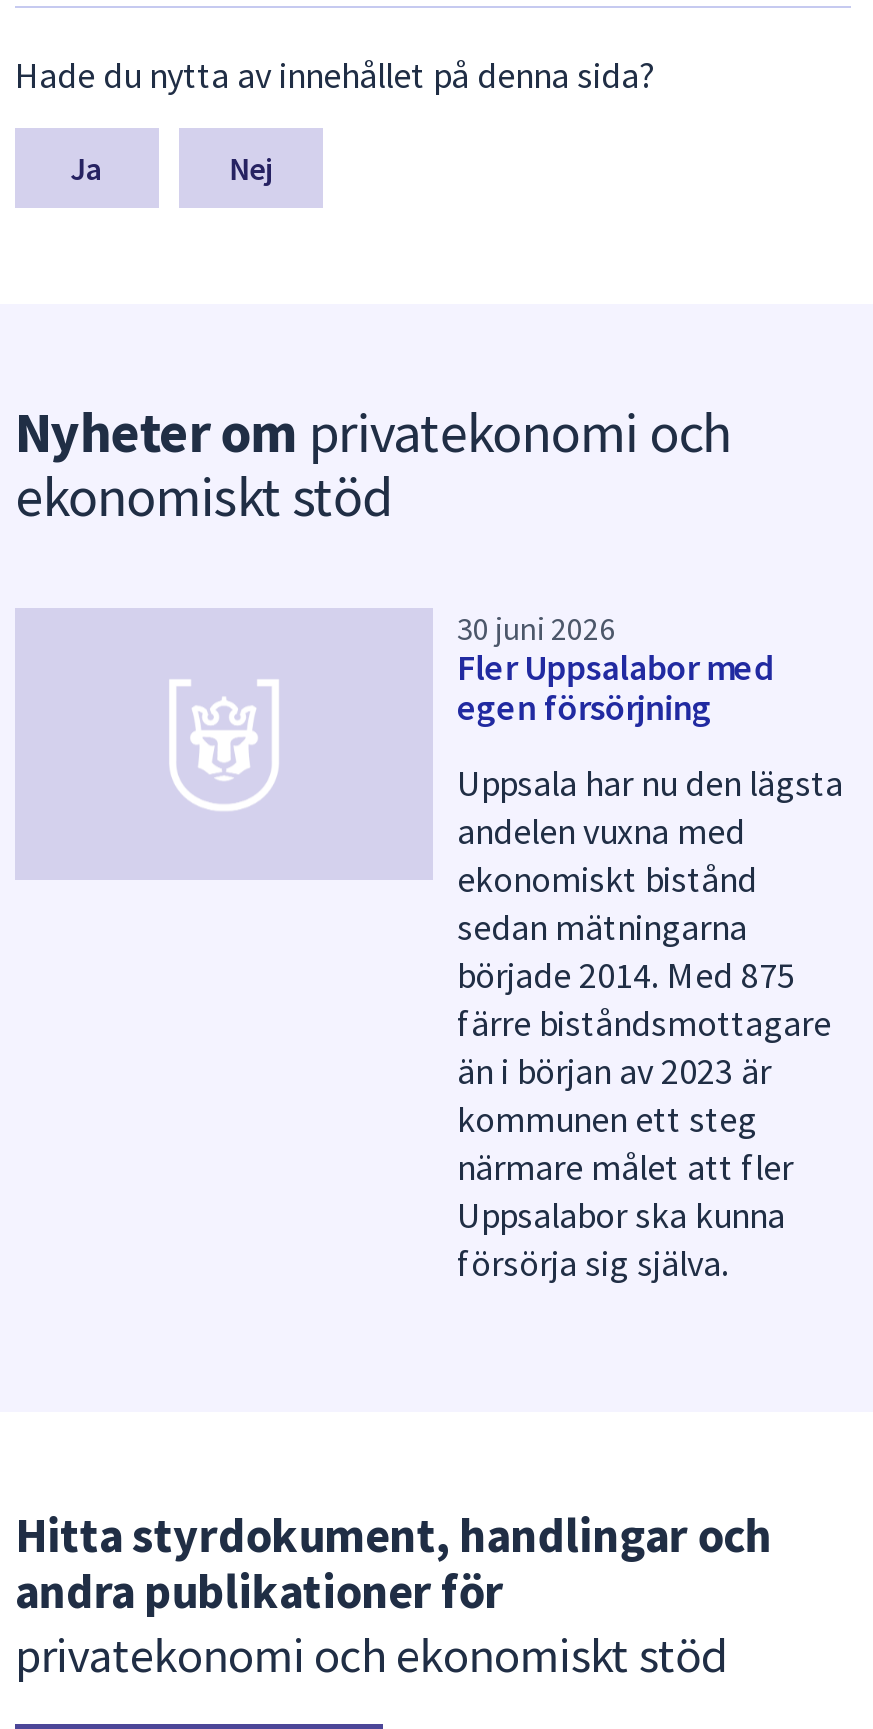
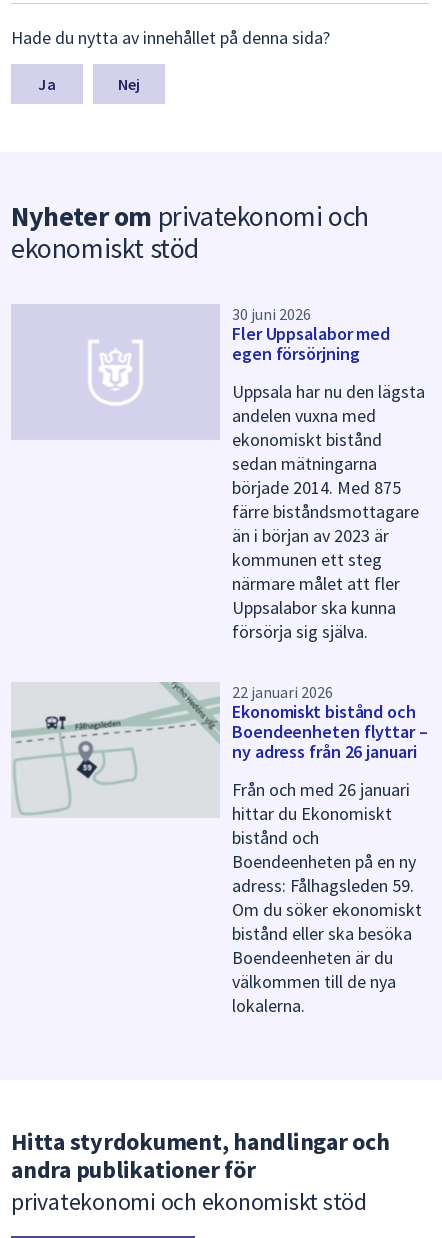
none -> [10,681,428,1017] [image] | 22 januari 2026 | Ekonomiskt bistånd och | Boendeenheten flyttar – | ny adress från 26 januari | Från och med 26 januari | hittar du Ekonomiskt | bistånd och | Boendeenheten på en ny | adress: Fålhagsleden 59. | Om du söker ekonomiskt | bistånd eller ska besöka | Boendeenheten är du | välkommen till de nya | lokalerna.

